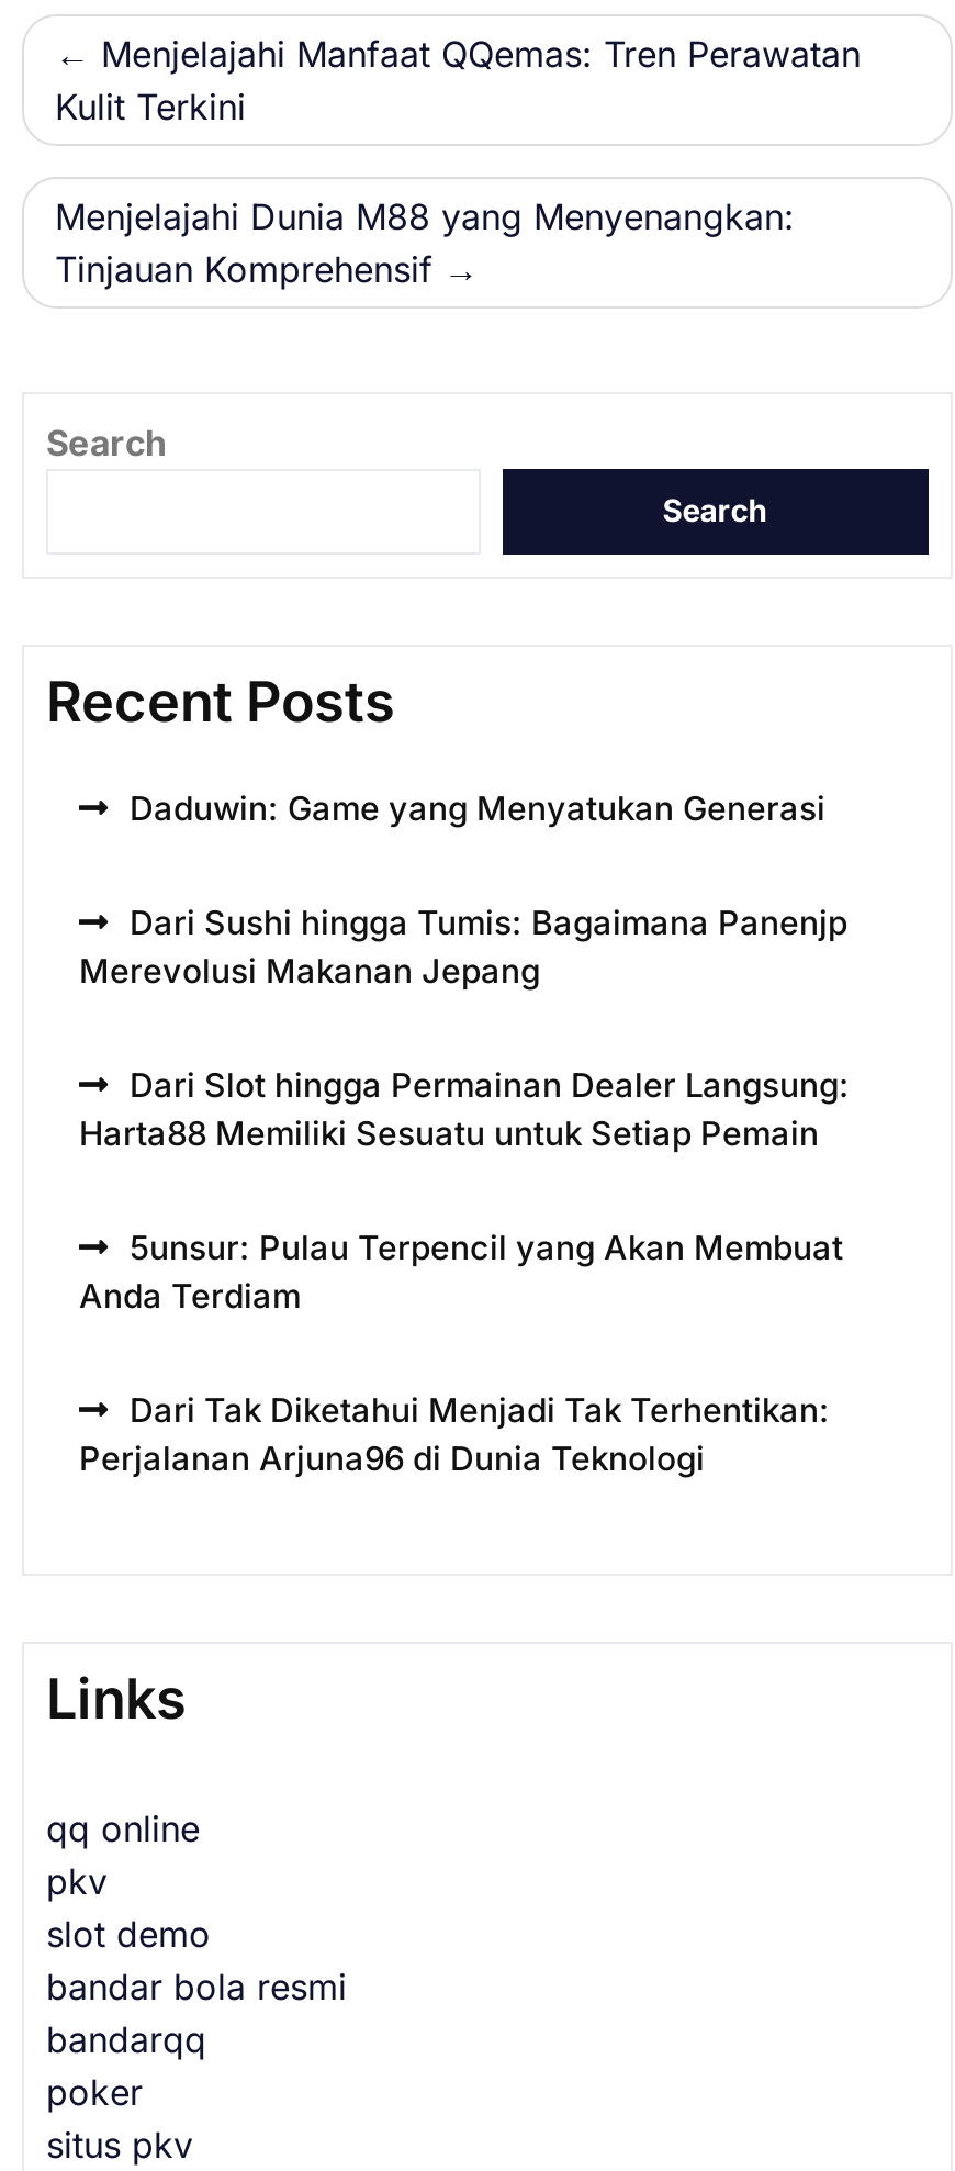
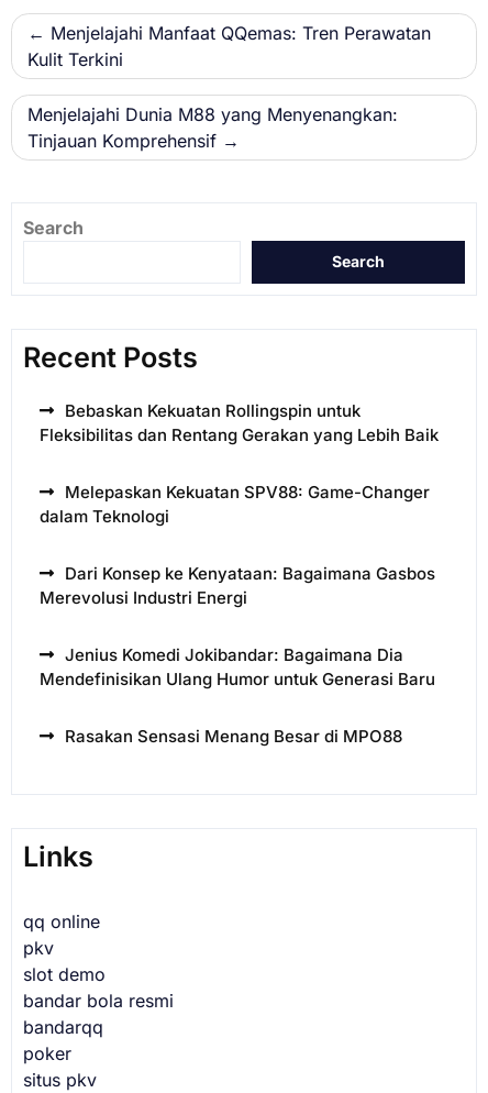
[130,786,825,828] Daduwin: Game yang Menyatukan Generasi -> [40,400,439,445] Bebaskan Kekuatan Rollingspin untuk | Fleksibilitas dan Rentang Gerakan yang Lebih Baik
[79,901,847,991] Dari Sushi hingga Tumis: Bagaimana Panenjp | Merevolusi Makanan Jepang -> [40,481,430,526] Melepaskan Kekuatan SPV88: Game-Changer | dalam Teknologi
[79,1063,850,1153] Dari Slot hingga Permainan Dealer Langsung: | Harta88 Memiliki Sesuatu untuk Setiap Pemain -> [40,563,435,608] Dari Konsep ke Kenyataan: Bagaimana Gasbos | Merevolusi Industri Energi
[79,1226,843,1316] 5unsur: Pulau Terpencil yang Akan Membuat | Anda Terdiam -> [40,644,435,689] Jenius Komedi Jokibandar: Bagaimana Dia | Mendefinisikan Ulang Humor untuk Generasi Baru
[79,1388,830,1478] Dari Tak Diketahui Menjadi Tak Terhentikan: | Perjalanan Arjuna96 di Dunia Teknologi -> [65,725,402,746] Rasakan Sensasi Menang Besar di MPO88

